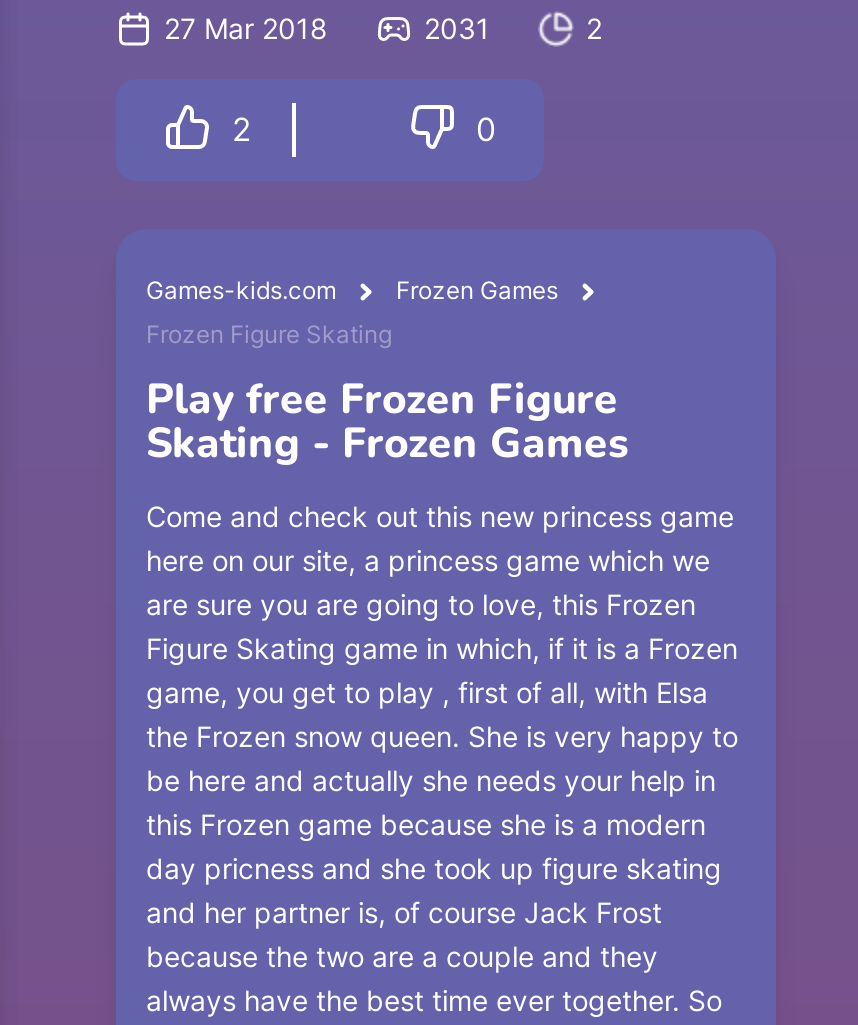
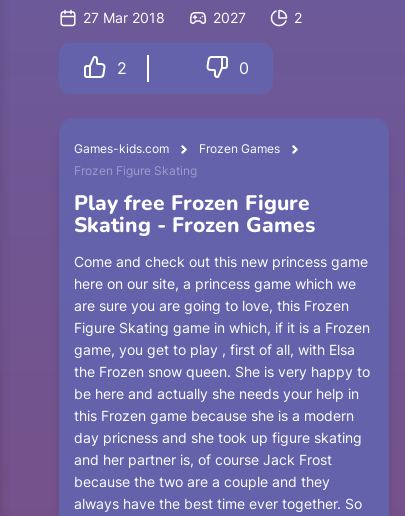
[424,11,490,45] 2031 -> [213,9,246,26] 2027

